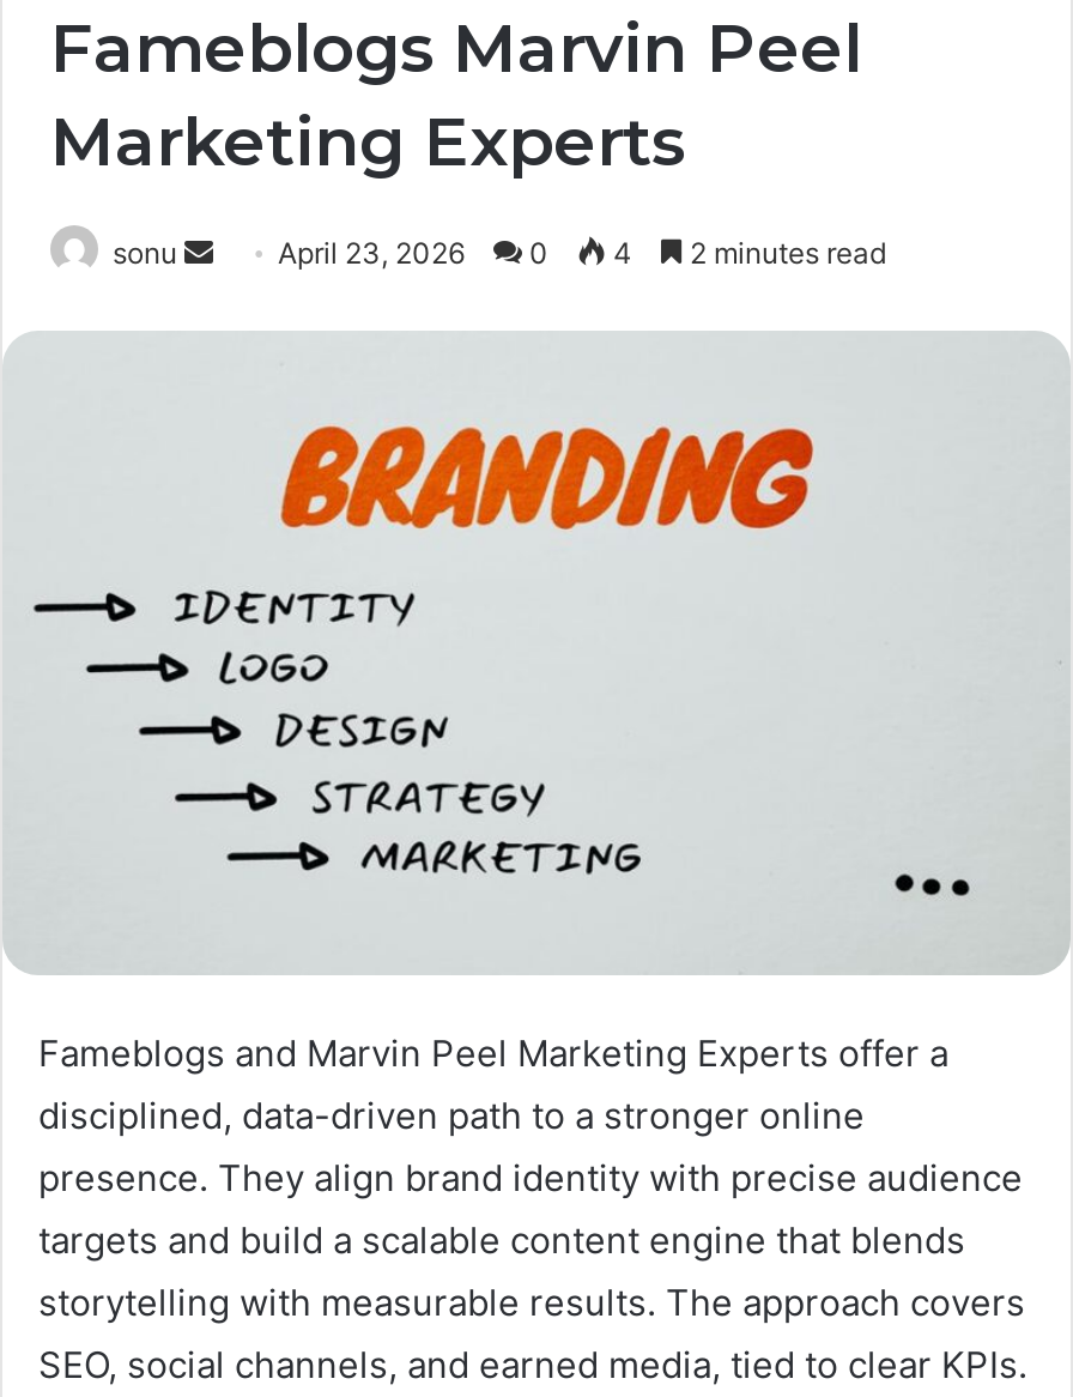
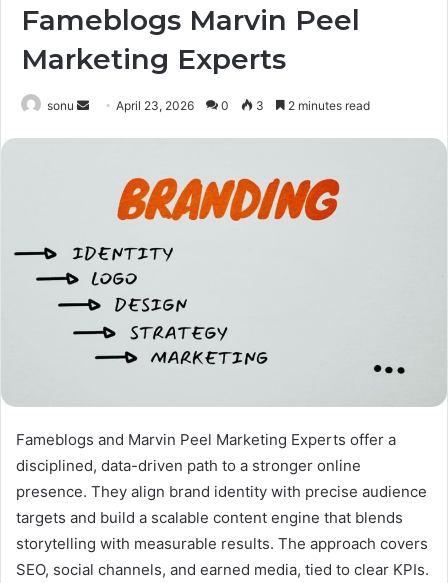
[606,234,632,270] 4 -> [253,98,264,113] 3

